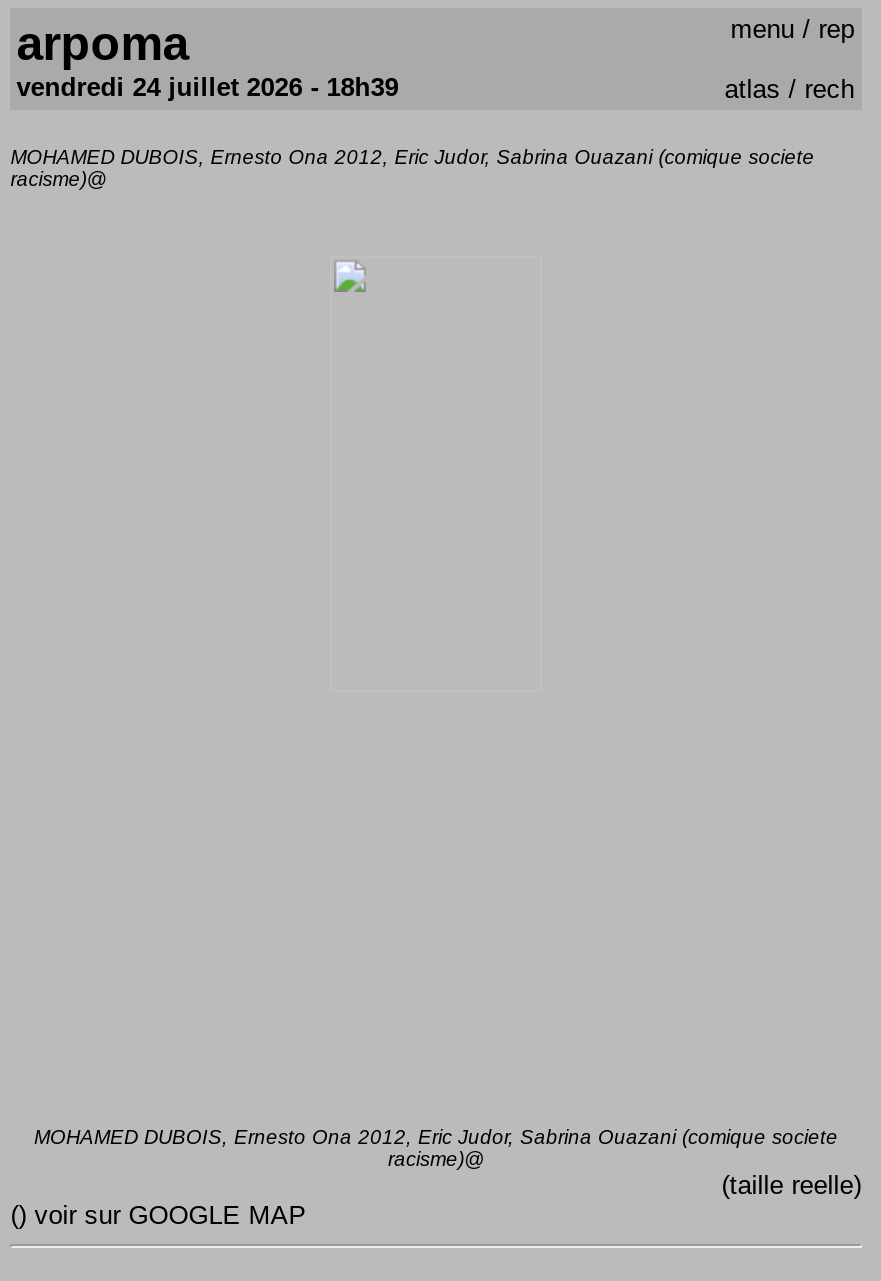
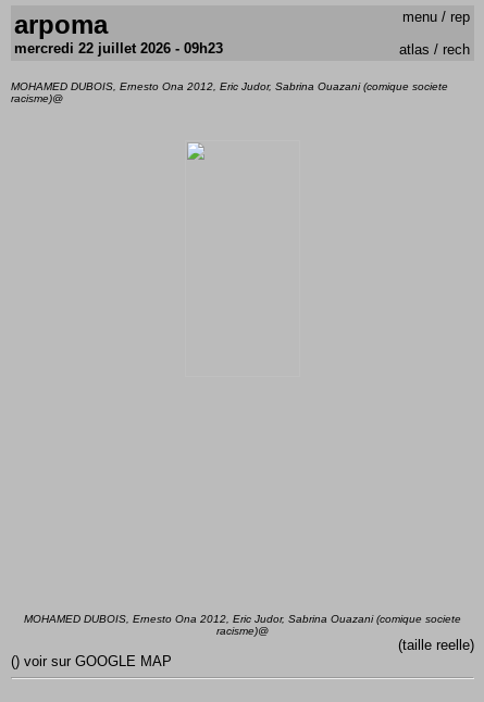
[16,72,398,102] vendredi 24 juillet 2026 - 18h39 -> [14,40,223,57] mercredi 22 juillet 2026 - 09h23

